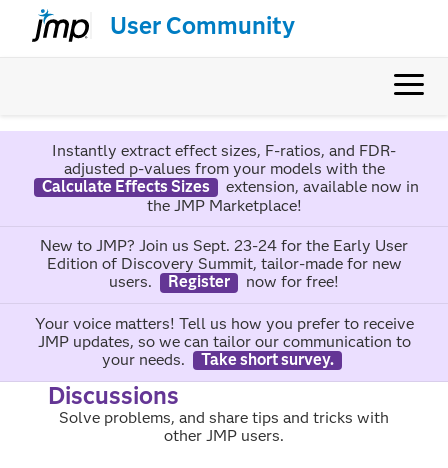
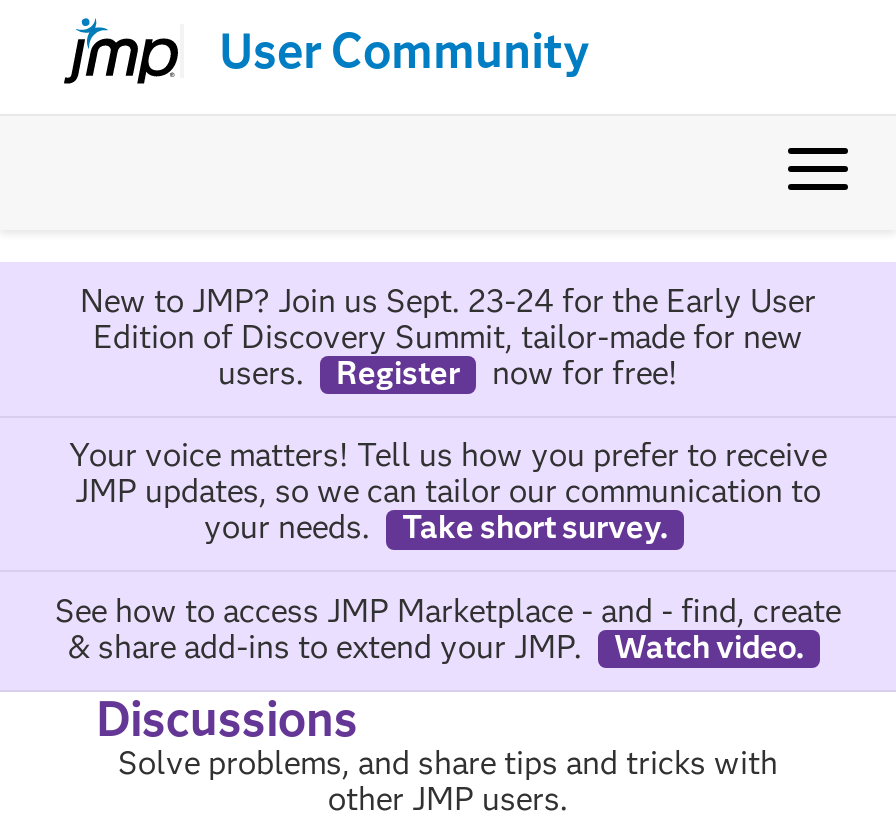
[41,141,418,215] Instantly extract effect sizes, F-ratios, and FDR- | adjusted p-values from your models with the | Calculate Effects Sizes | extension, available now in | the JMP Marketplace! -> none
moved [34,236,413,369] -> [69,282,827,546]: New to JMP? Join us Sept. 23-24 for the Early User | Edition of Discovery Summit, tailor-made for new | users. | ... | your needs. | Take short survey.
none -> [55,591,841,665] See how to access JMP Marketplace - and - find, create | & share add-ins to extend your JMP. | Watch video.

